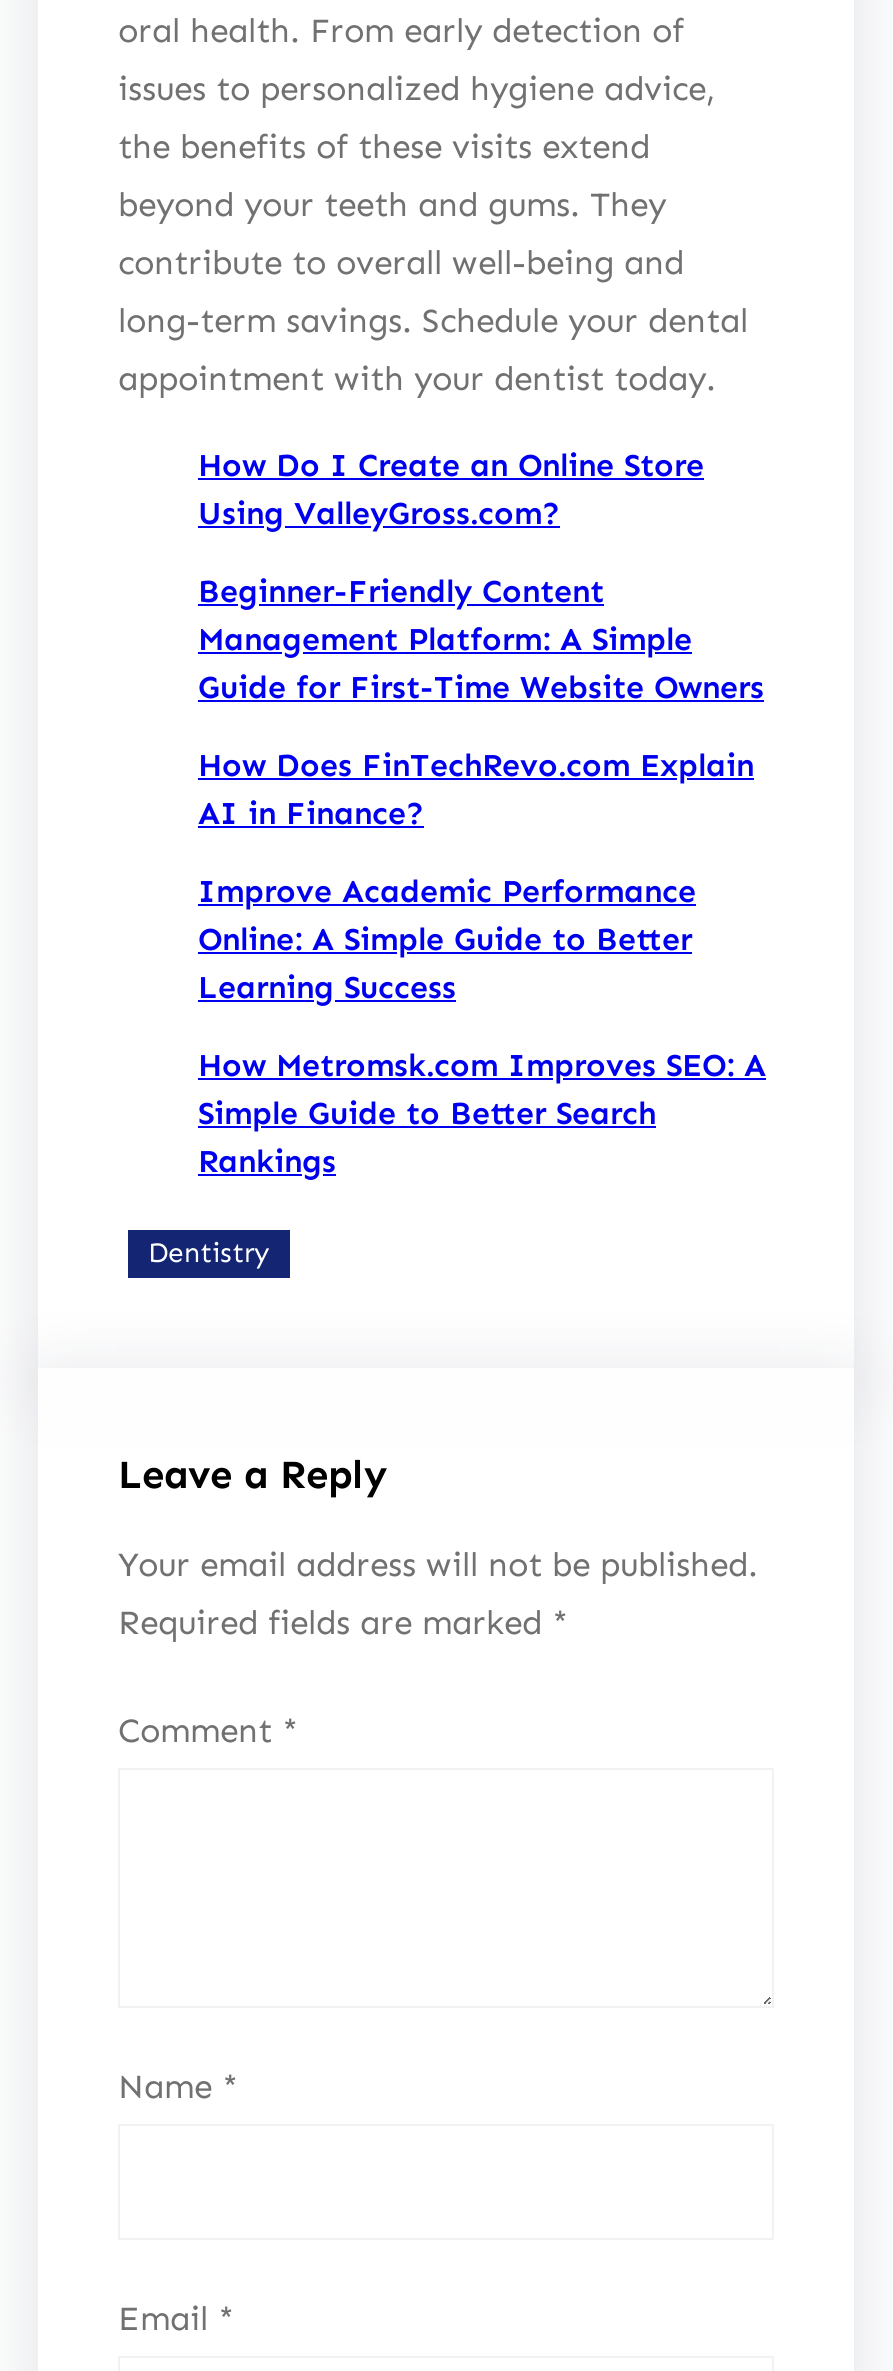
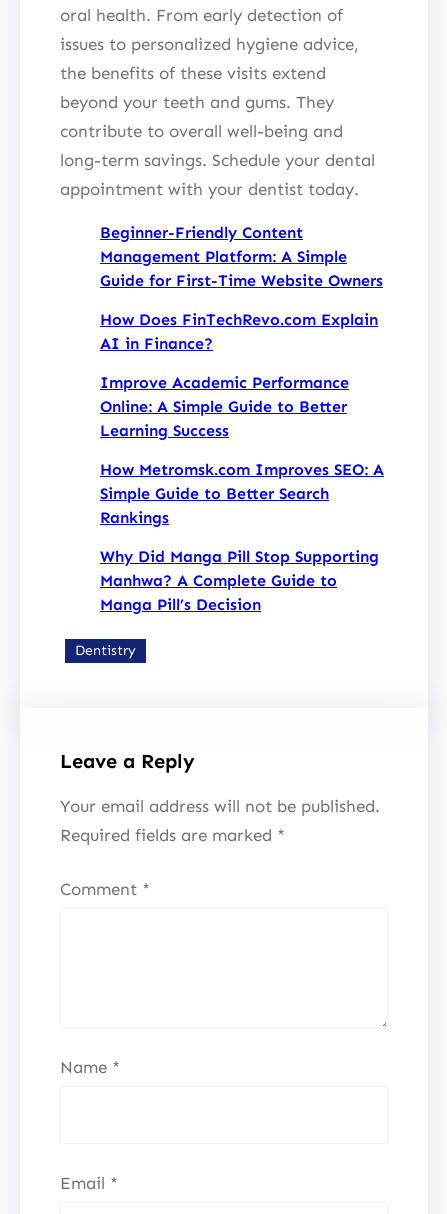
[198,446,704,532] How Do I Create an Online Store | Using ValleyGross.com? -> none
moved [198,572,766,1180] -> [100,223,384,527]: Beginner-Friendly Content | Management Platform: A Simple | Guide for First-Time Website Owners | ... | Simple Guide to Better Search | Rankings
none -> [100,547,379,614] Why Did Manga Pill Stop Supporting | Manhwa? A Complete Guide to | Manga Pill’s Decision

